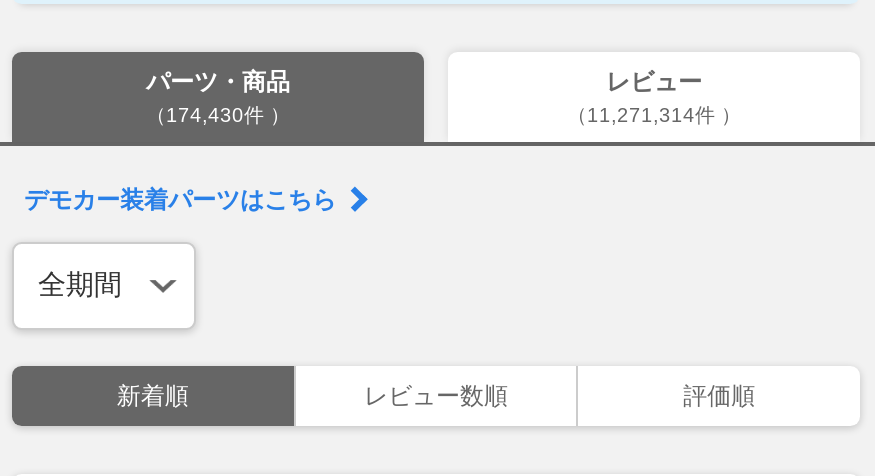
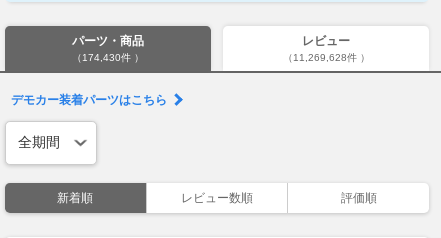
[567,103,741,125] （11,271,314件 ） -> [282,52,369,63] （11,269,628件 ）

